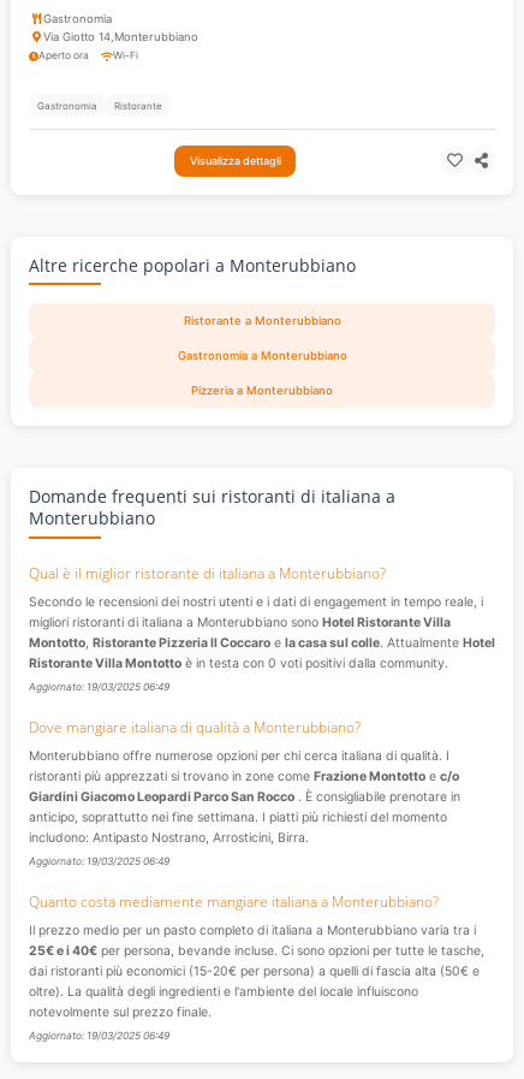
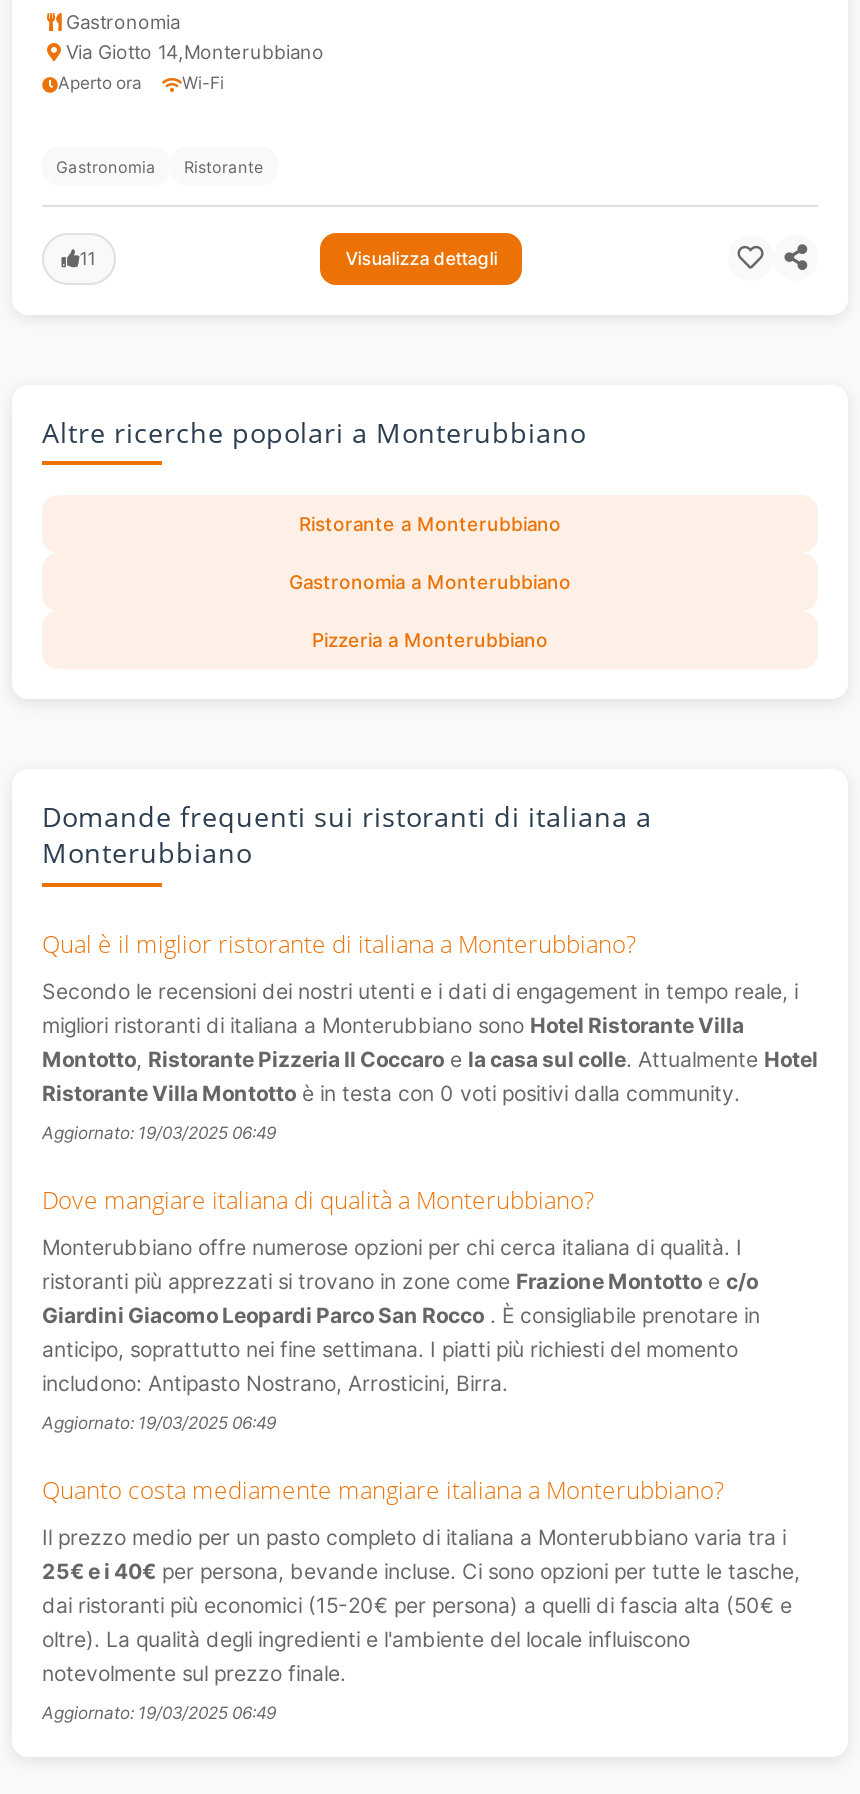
none -> [80,246,96,268] 11

